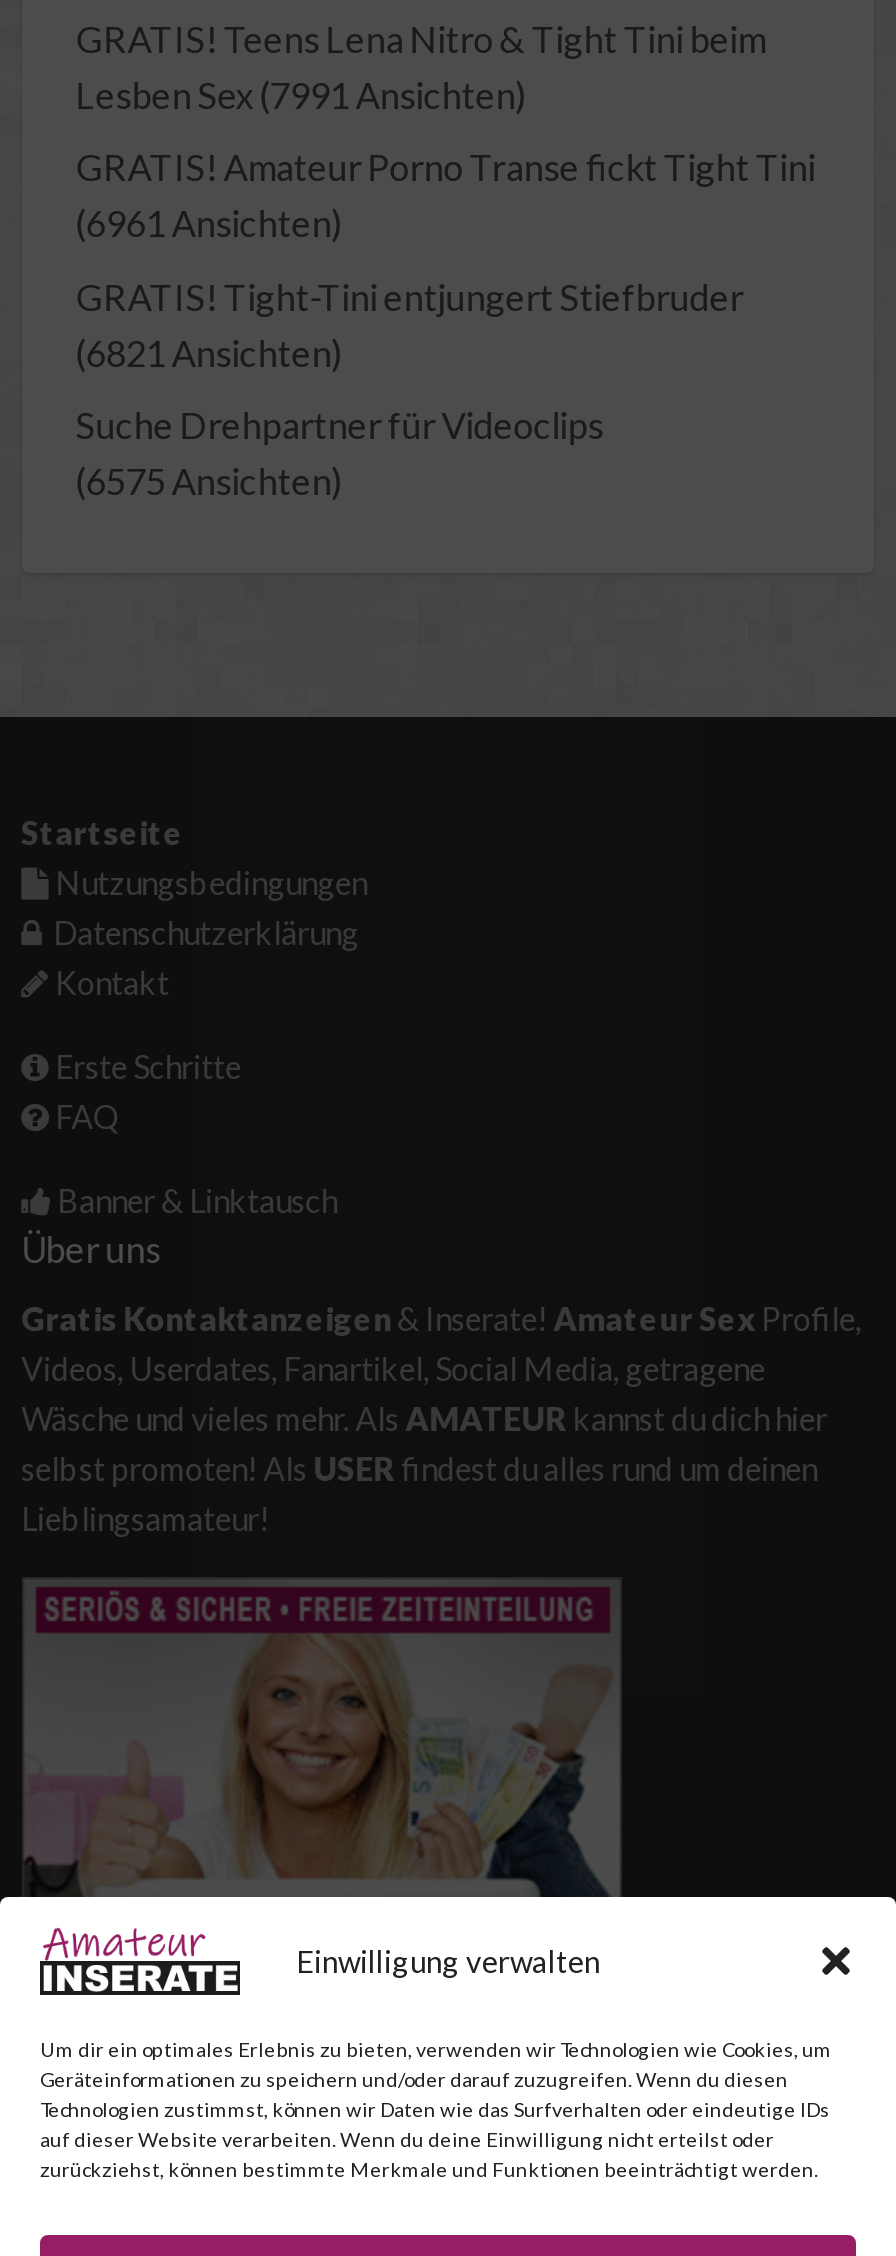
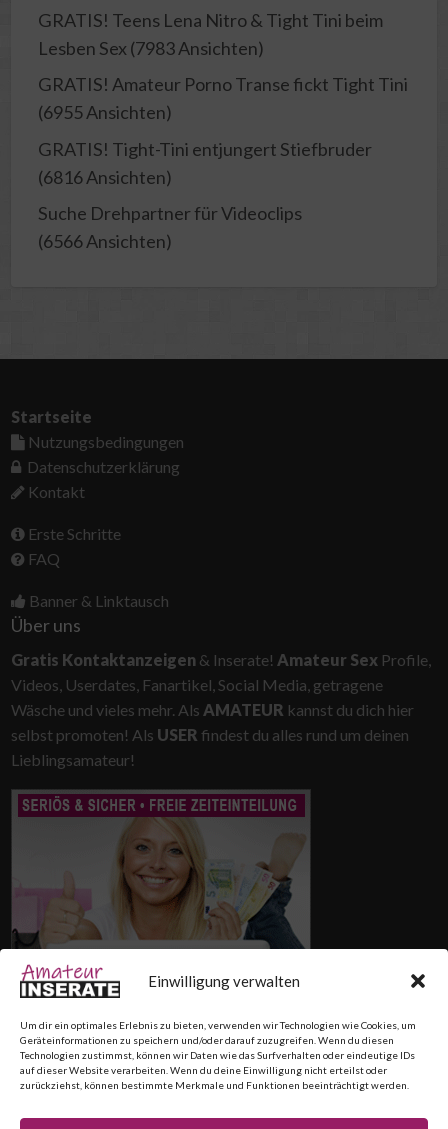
[75,73,527,117] Lesben Sex (7991 Ansichten) -> [38,37,264,59] Lesben Sex (7983 Ansichten)
[75,202,343,246] (6961 Ansichten) -> [38,101,172,123] (6955 Ansichten)
[75,331,343,375] (6821 Ansichten) -> [38,166,172,188] (6816 Ansichten)
[75,460,343,504] (6575 Ansichten) -> [38,230,172,252] (6566 Ansichten)

